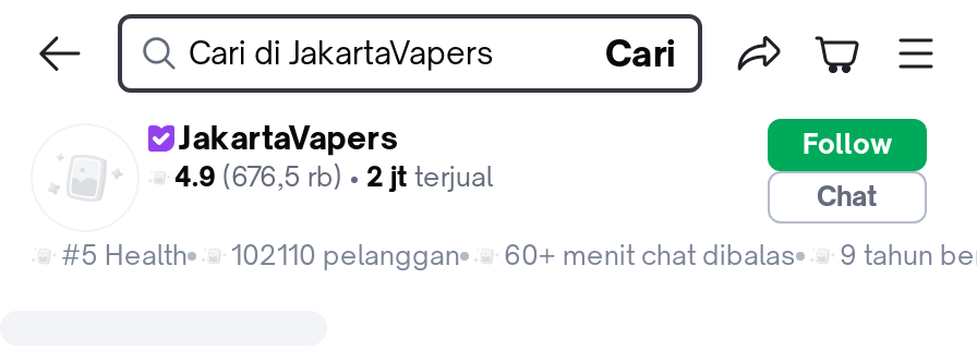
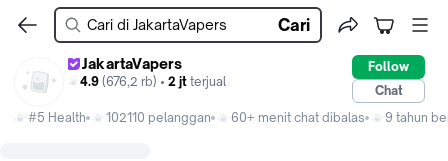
[174,160,493,193] 4.9 (676,5 rb) • 2 jt terjual -> [80,74,226,89] 4.9 (676,2 rb) • 2 jt terjual

